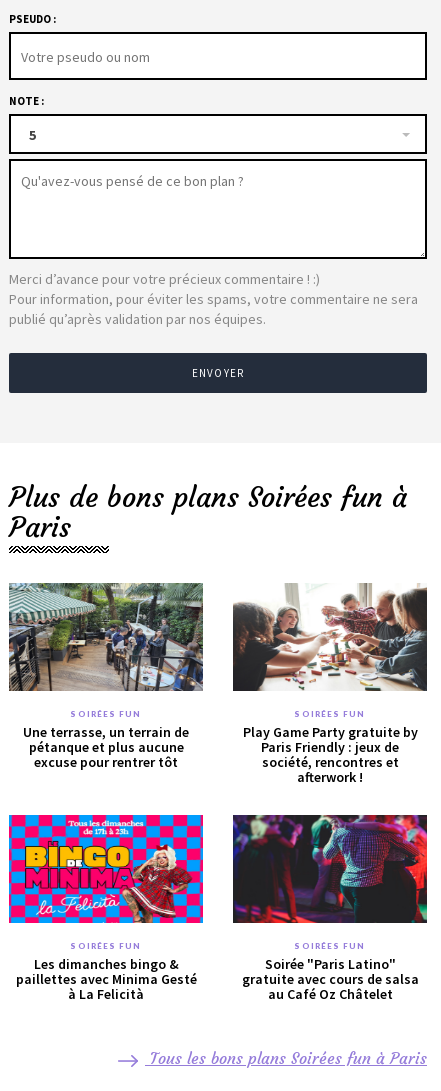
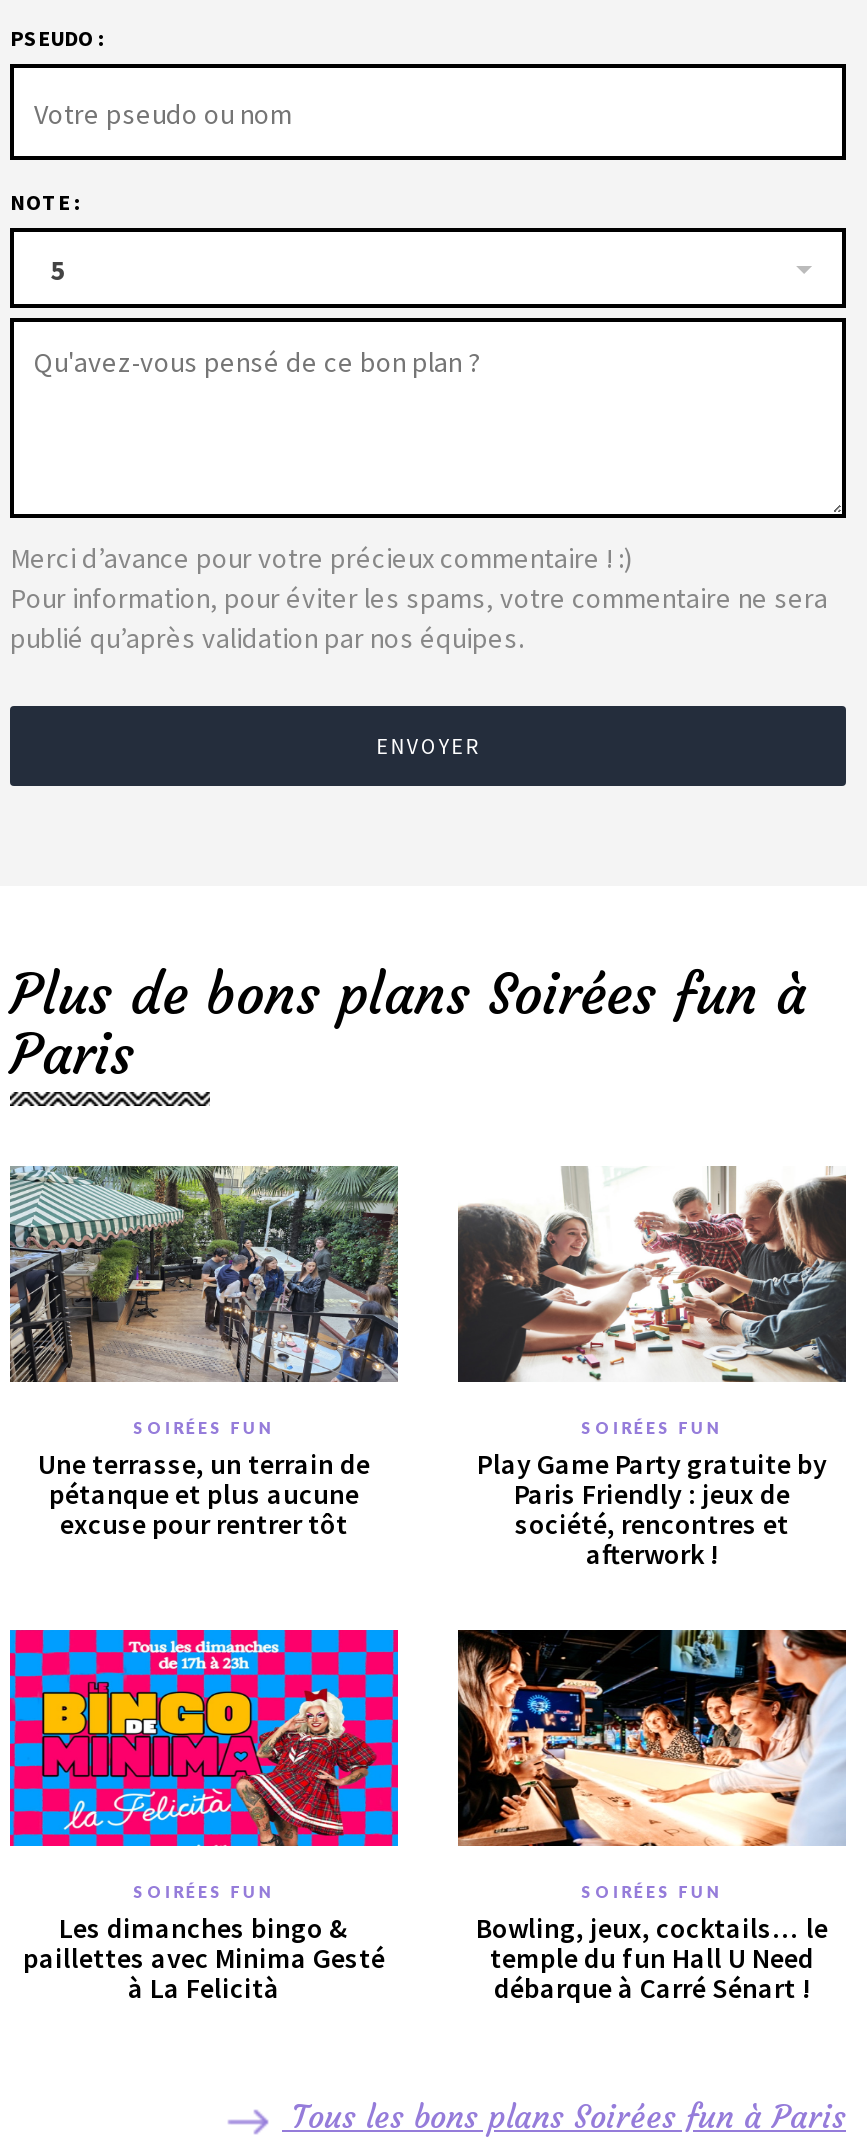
[232,814,428,1003] [image] | Soirée "Paris Latino" | gratuite avec cours de salsa | au Café Oz Châtelet -> [456,1628,846,2007] [image] | Bowling, jeux, cocktails… le | temple du fun Hall U Need | débarque à Carré Sénart !

